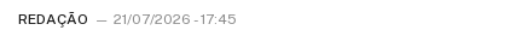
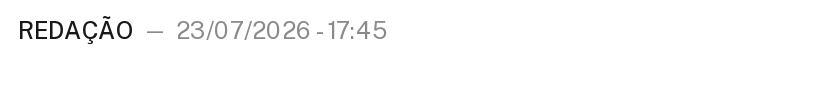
[18,10,237,27] REDAÇÃO 21/07/2026 - 17:45 -> [18,16,388,44] REDAÇÃO 23/07/2026 - 17:45

